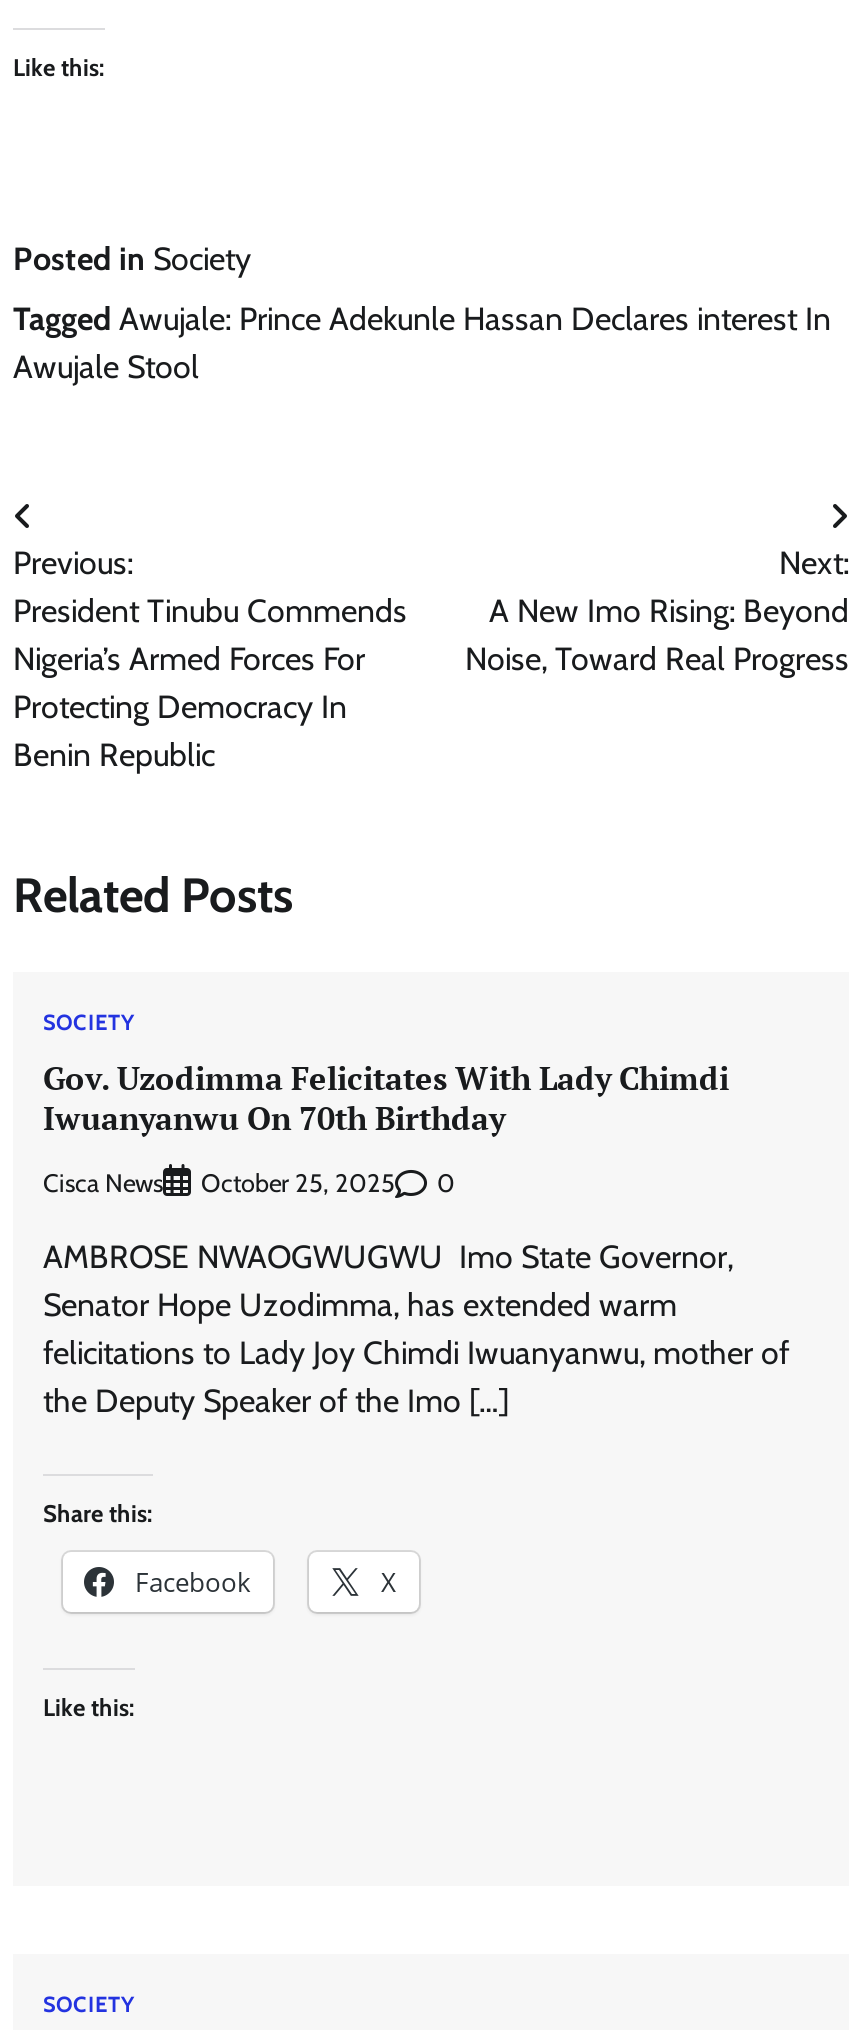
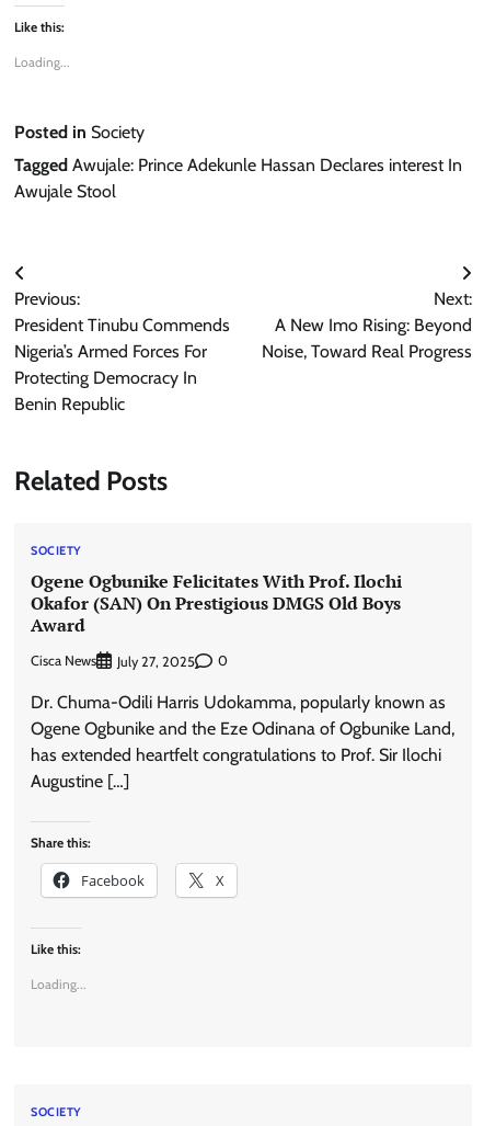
none -> [14,54,70,70] Loading...
[43,1056,729,1140] Gov. Uzodimma Felicitates With Lady Chimdi | Iwuanyanwu On 70th Birthday -> [31,569,402,637] Ogene Ogbunike Felicitates With Prof. Ilochi | Okafor (SAN) On Prestigious DMGS Old Boys | Award
[201,1169,395,1199] October 25, 2025 -> [117,653,195,669] July 27, 2025
[43,1239,789,1421] AMBROSE NWAOGWUGWU Imo State Governor, | Senator Hope Uzodimma, has extended warm | felicitations to Lady Joy Chimdi Iwuanyanwu, mother of | the Deputy Speaker of the Imo […] -> [31,691,454,791] Dr. Chuma-Odili Harris Udokamma, popularly known as | Ogene Ogbunike and the Eze Odinana of Ogbunike Land, | has extended heartfelt congratulations to Prof. Sir Ilochi | Augustine […]
none -> [31,975,87,992] Loading...

